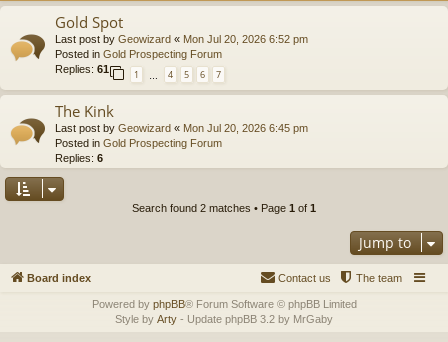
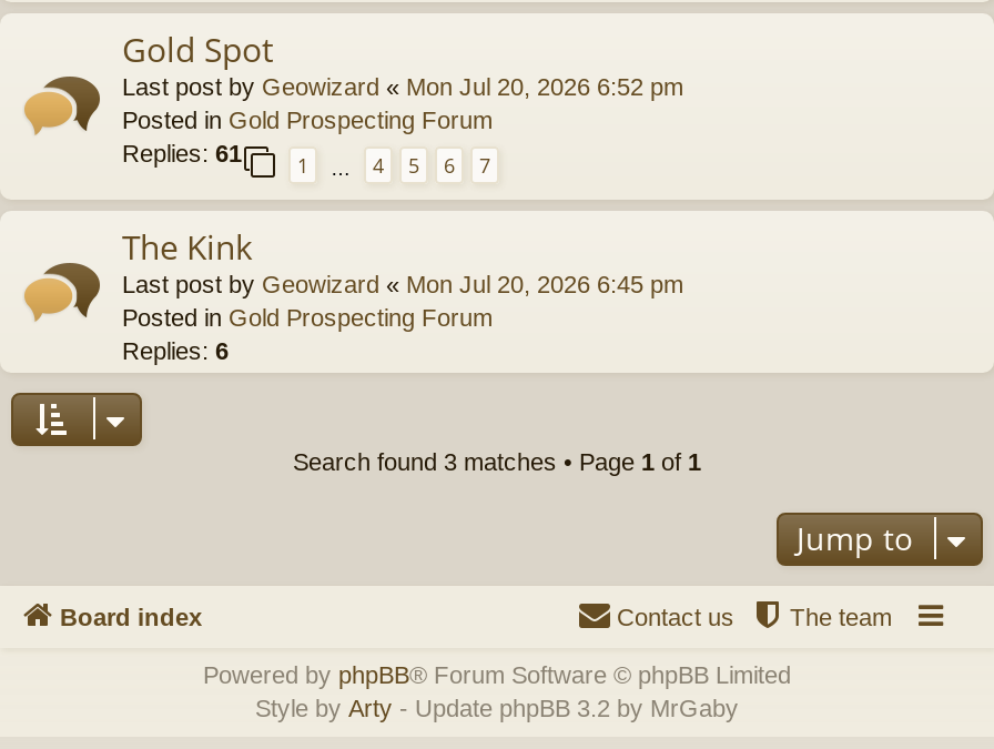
[132,202,316,214] Search found 2 matches • Page 1 of 1 -> [293,448,701,475] Search found 3 matches • Page 1 of 1

